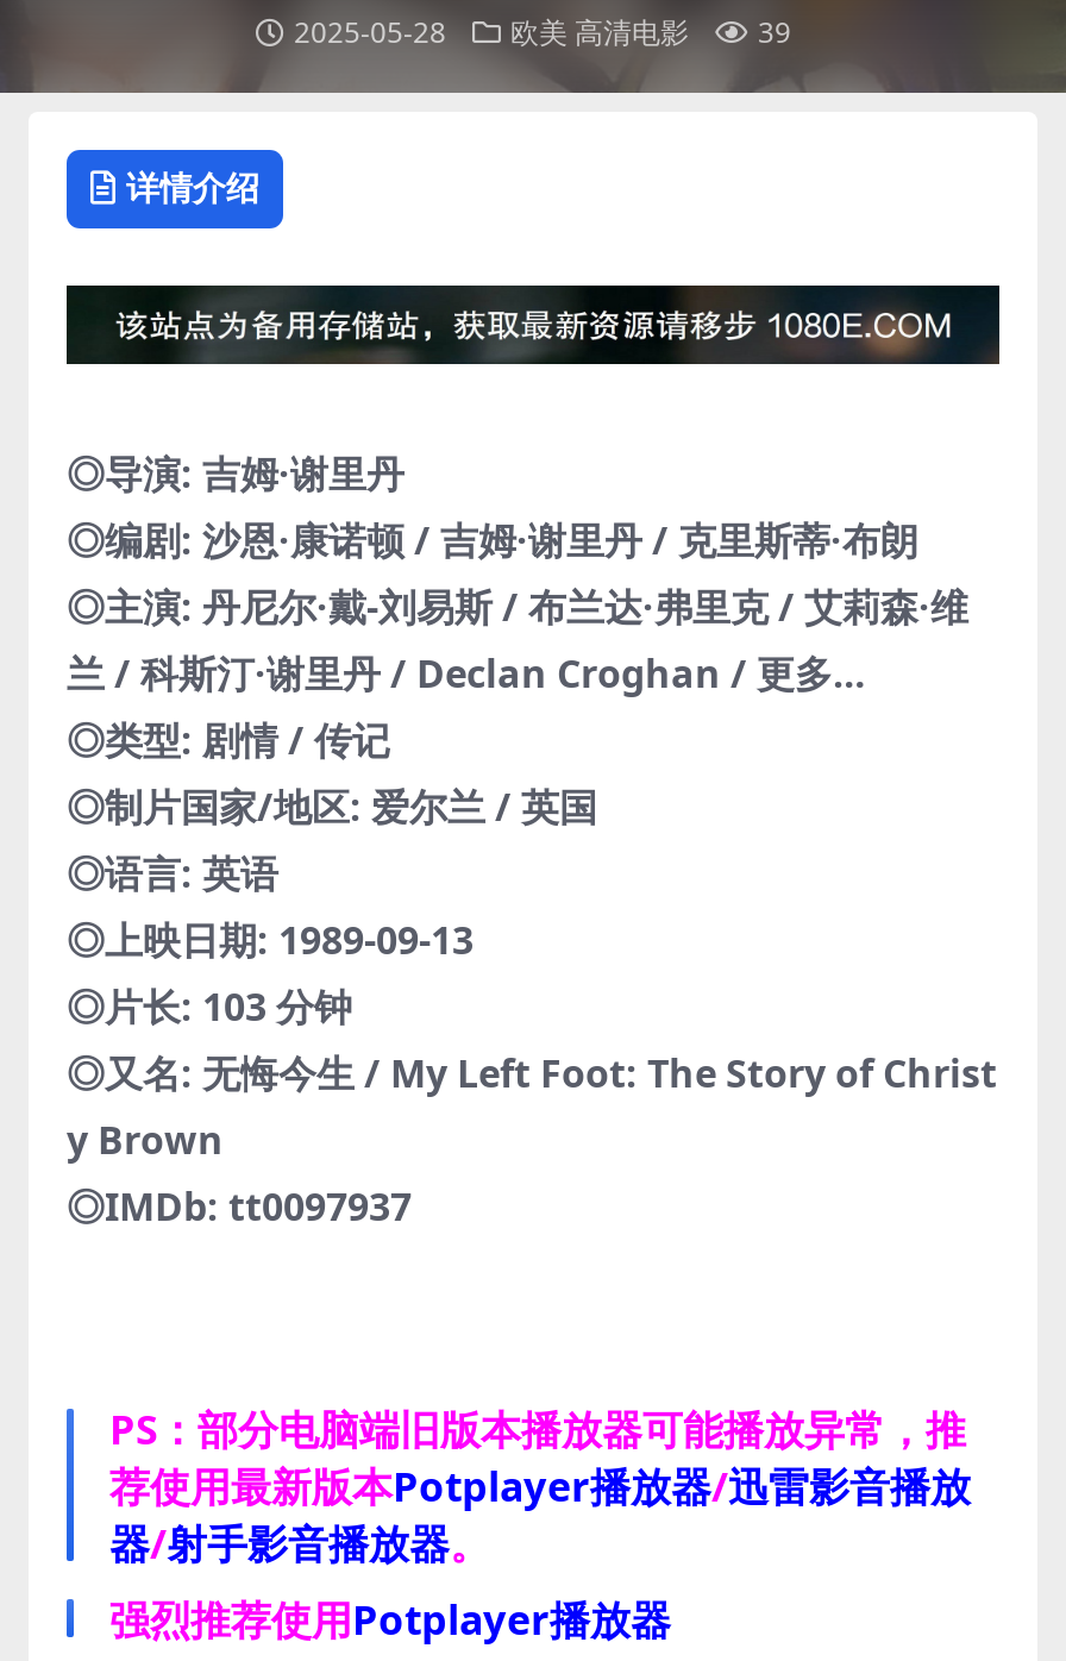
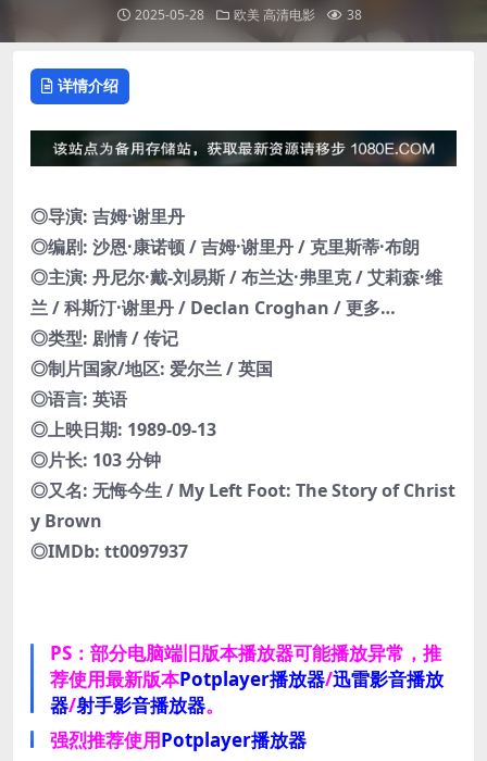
[294,12,791,52] 2025-05-28 欧美 高清电影 39 -> [134,5,361,24] 2025-05-28 欧美 高清电影 38

